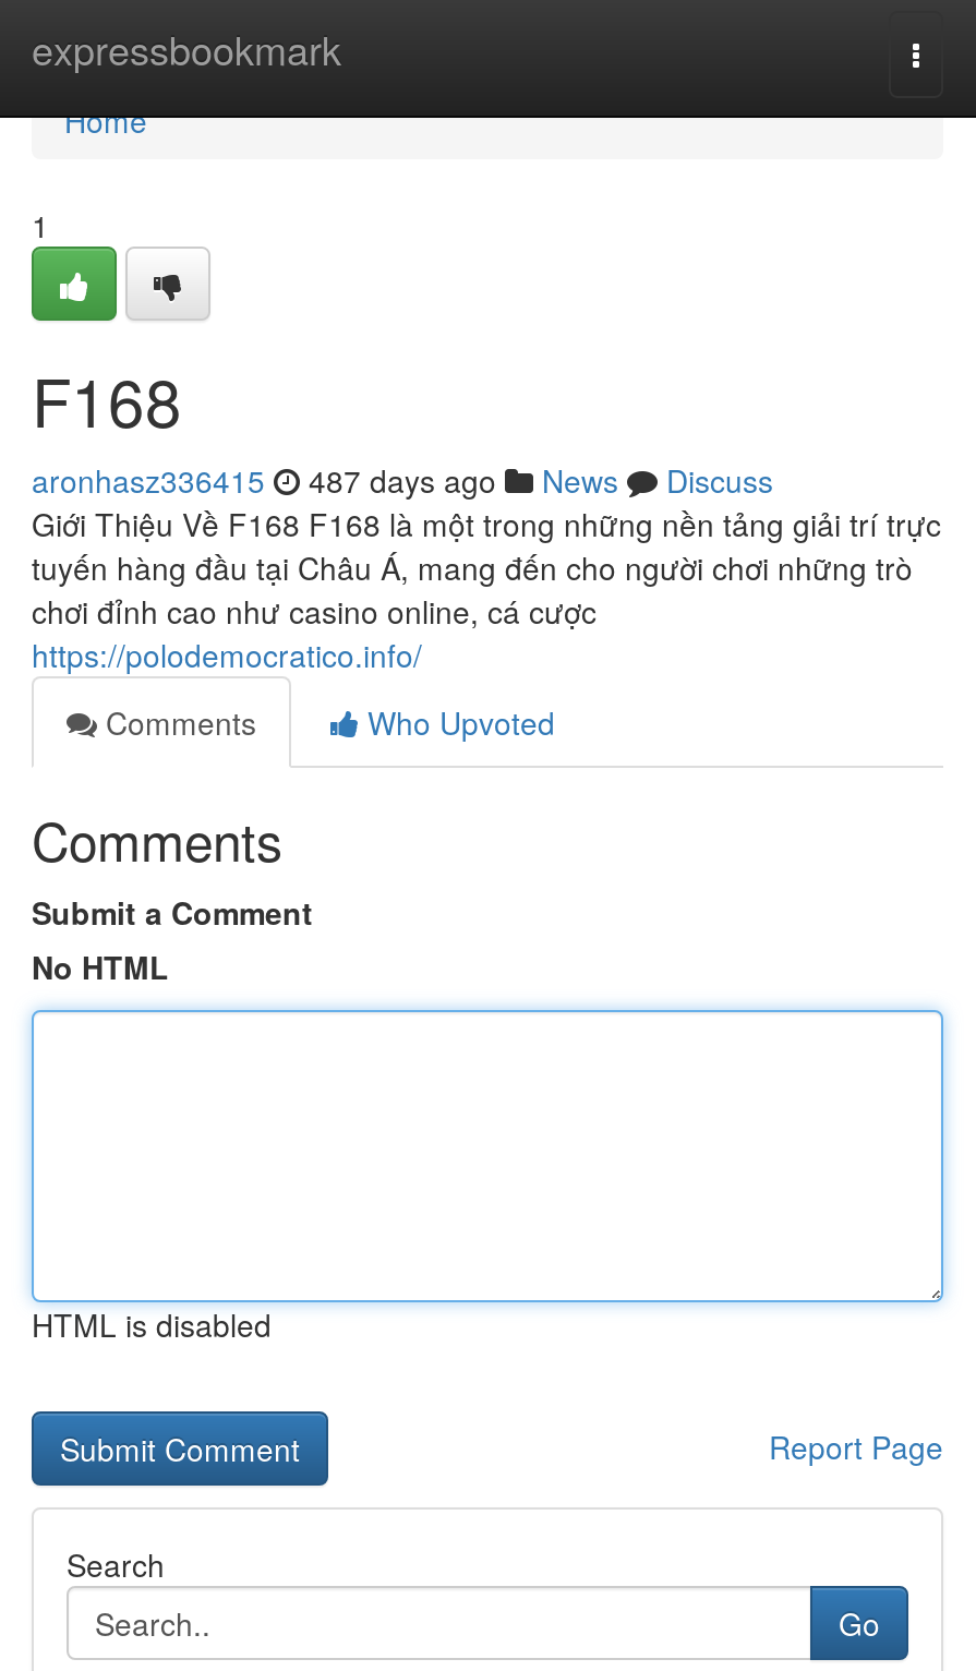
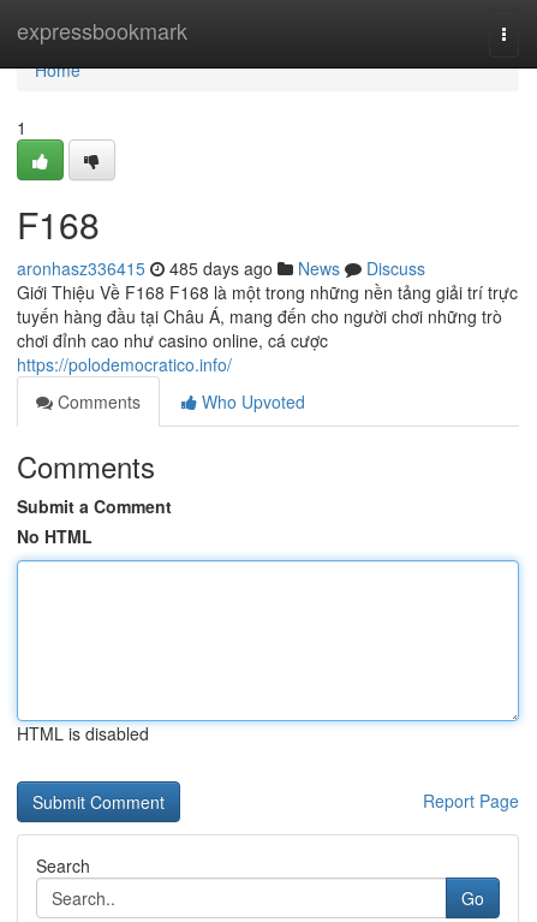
[32,458,773,502] aronhasz336415 487 days ago News Discuss -> [17,256,425,280] aronhasz336415 485 days ago News Discuss

